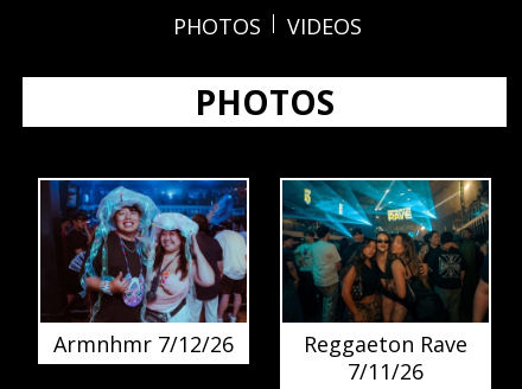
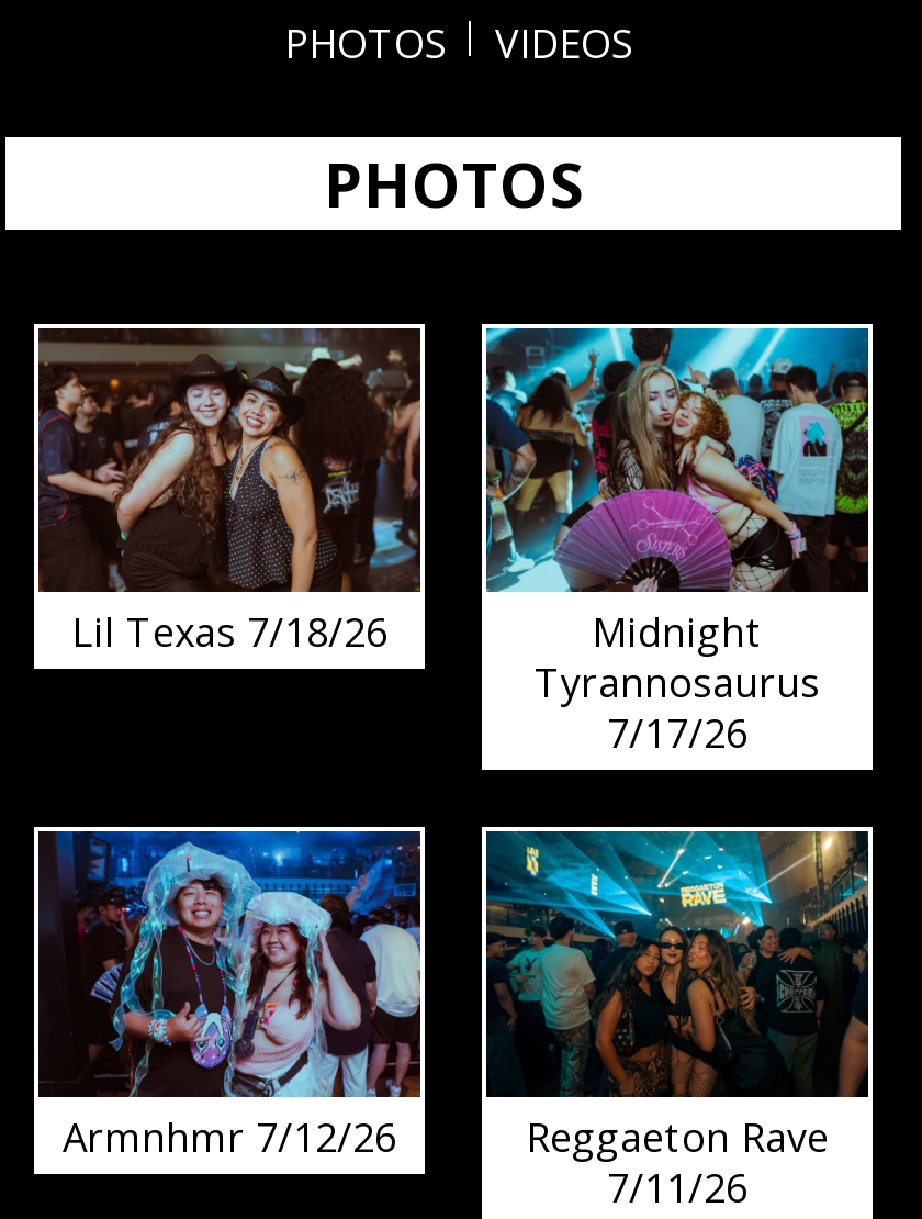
none -> [38,328,820,760] [image] | Lil Texas 7/18/26 | Midnight | Tyrannosaurus | 7/17/26
none -> [484,326,870,594] [image]

